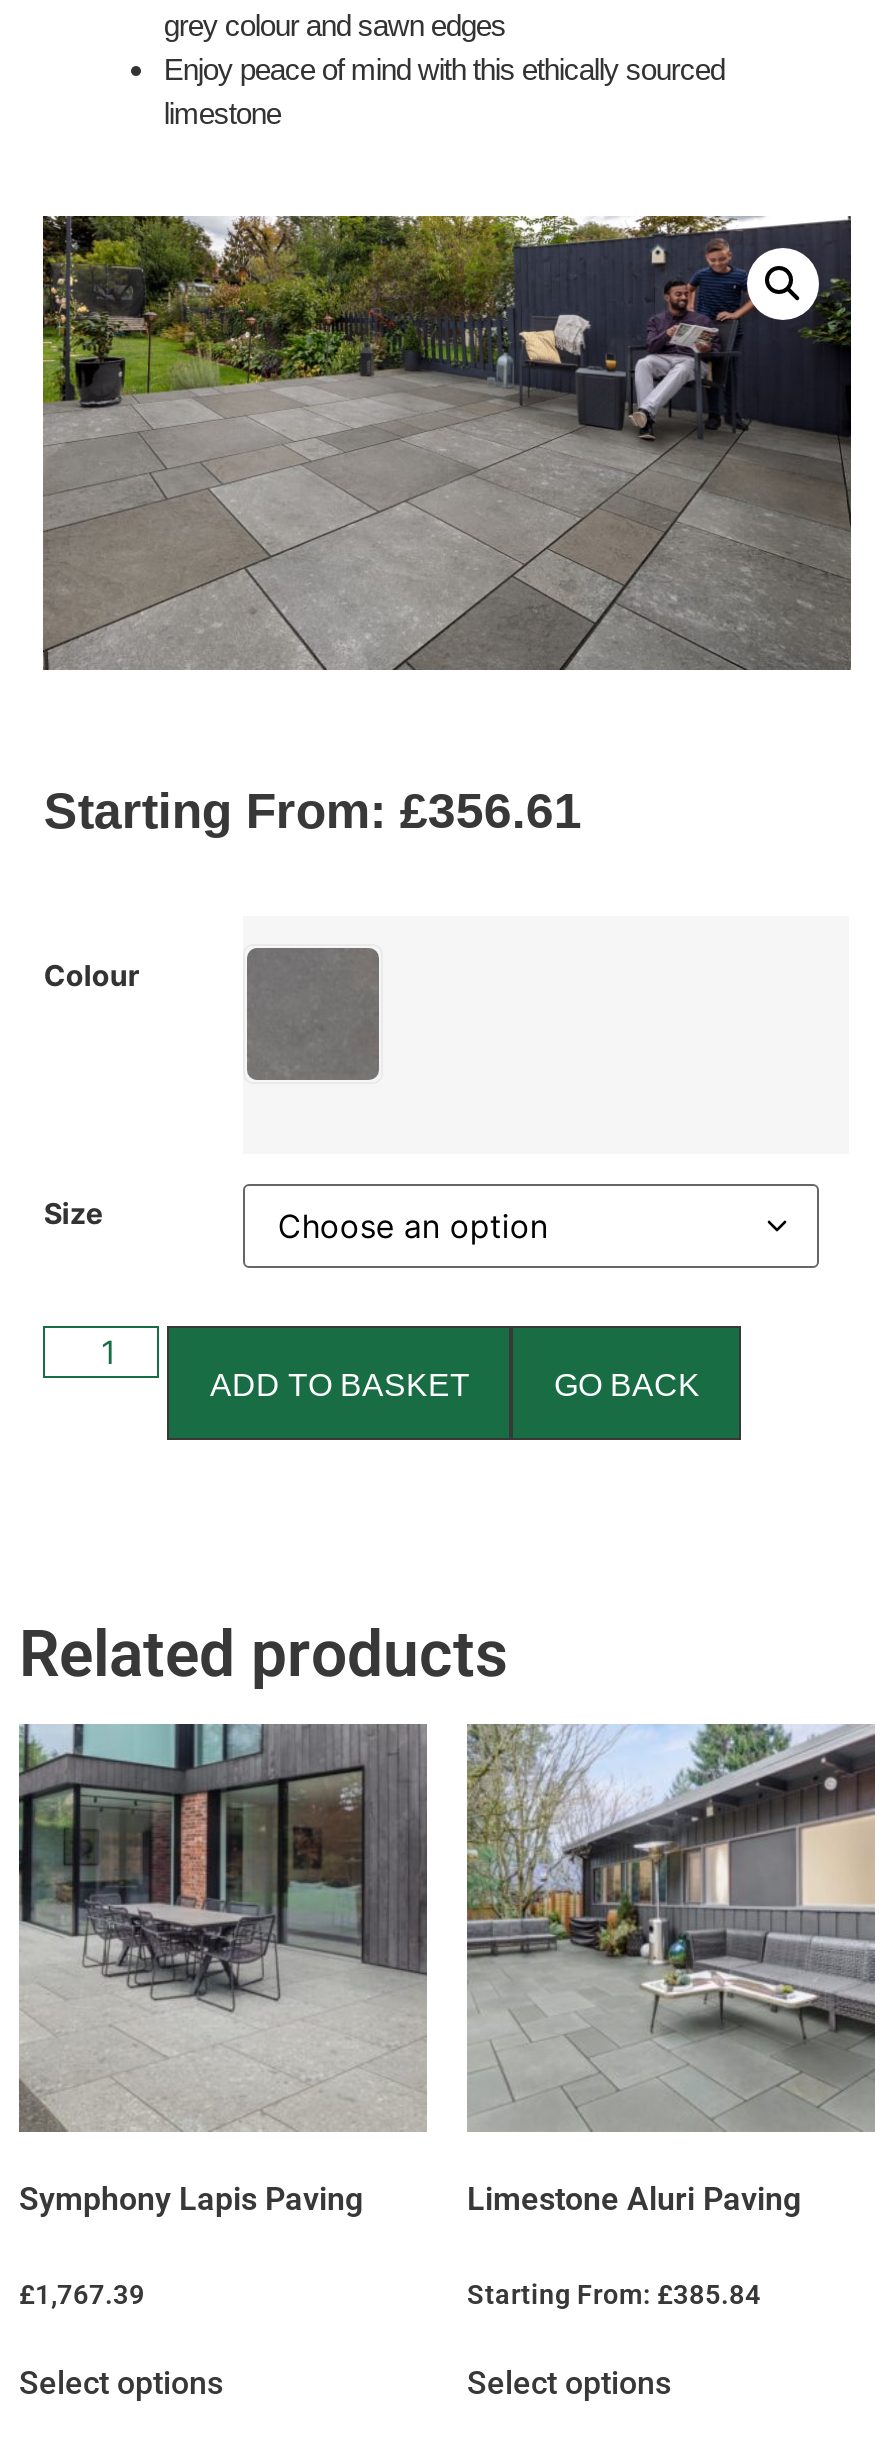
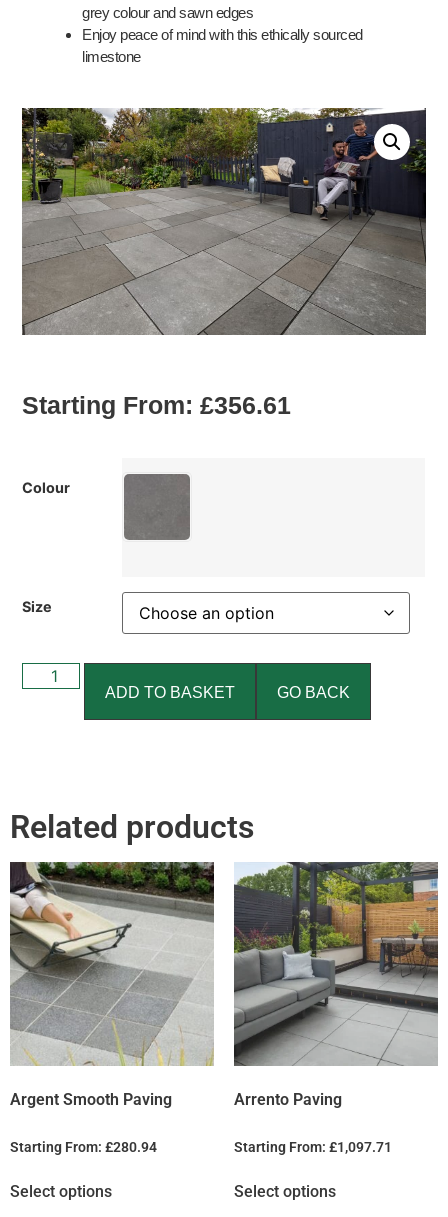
[17,1722,429,2218] [image] | Symphony Lapis Paving -> [9,861,215,1109] [image] | Argent Smooth Paving
[465,1722,877,2218] [image] | Limestone Aluri Paving -> [234,861,438,1109] [image] | Arrento Paving
[19,2278,145,2310] £1,767.39 -> [10,1139,157,1155] Starting From: £280.94
[467,2278,761,2310] Starting From: £385.84 -> [234,1139,392,1155] Starting From: £1,097.71

